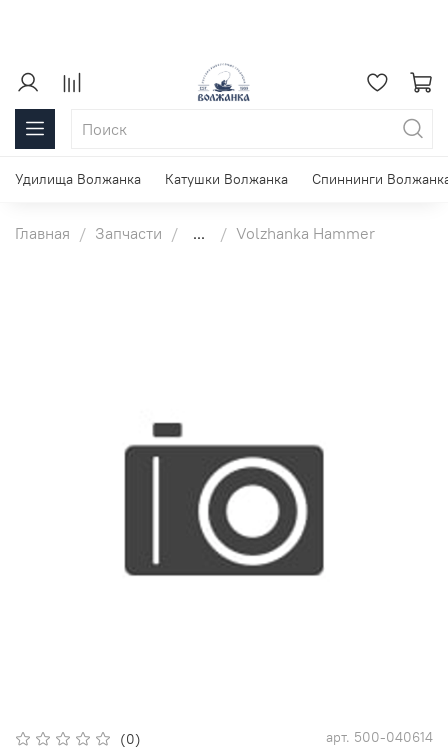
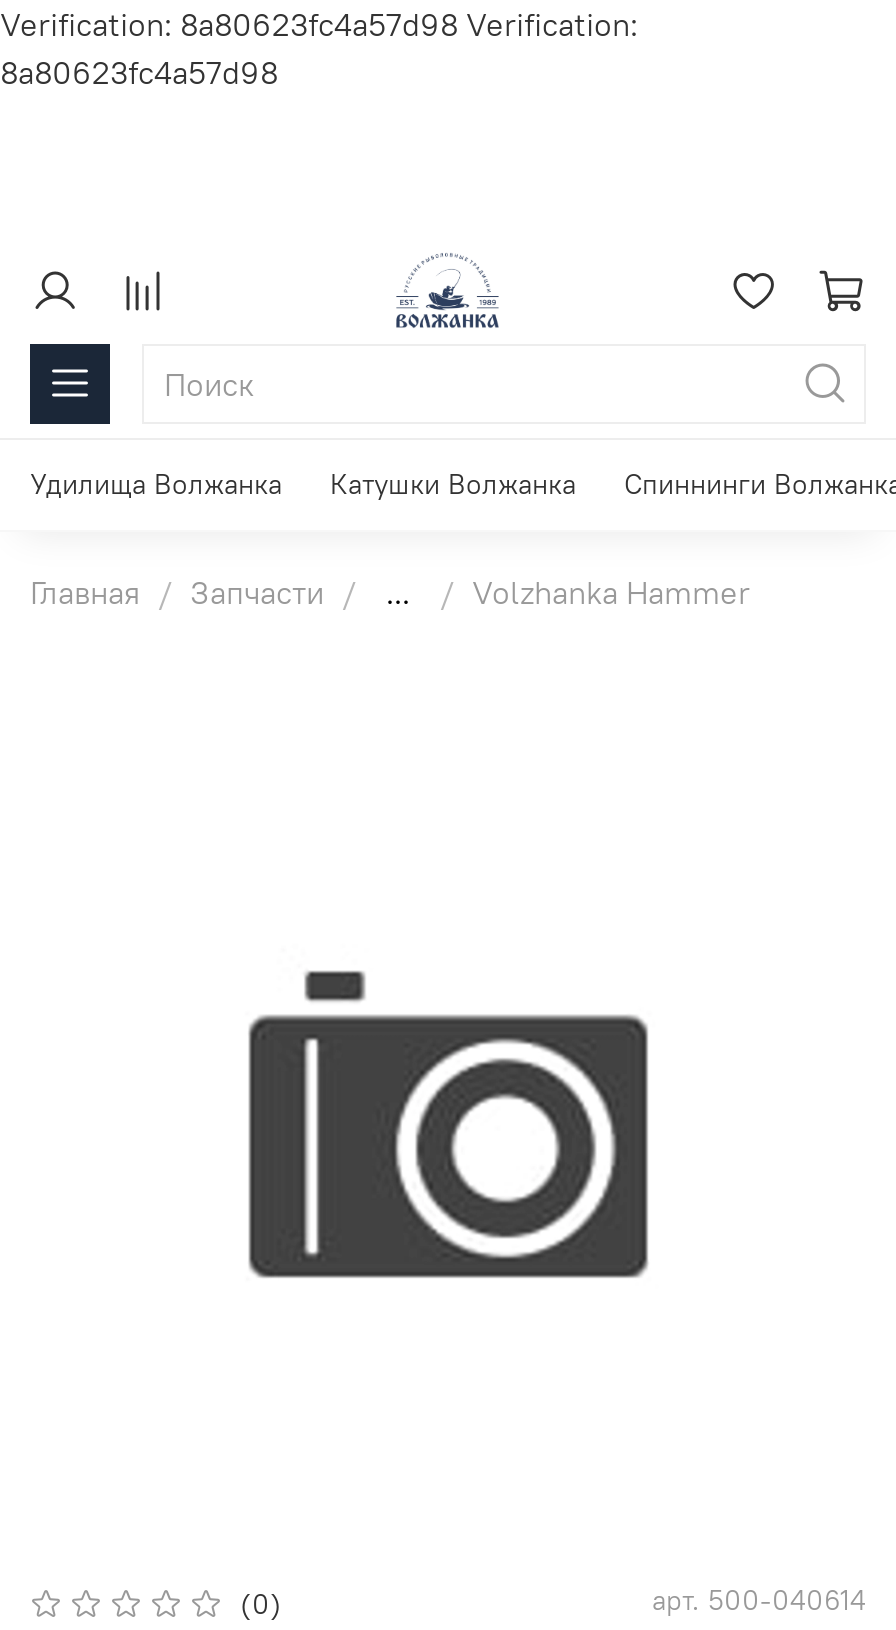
none -> [0,4,638,92] Verification: 8a80623fc4a57d98 Verification: | 8a80623fc4a57d98

